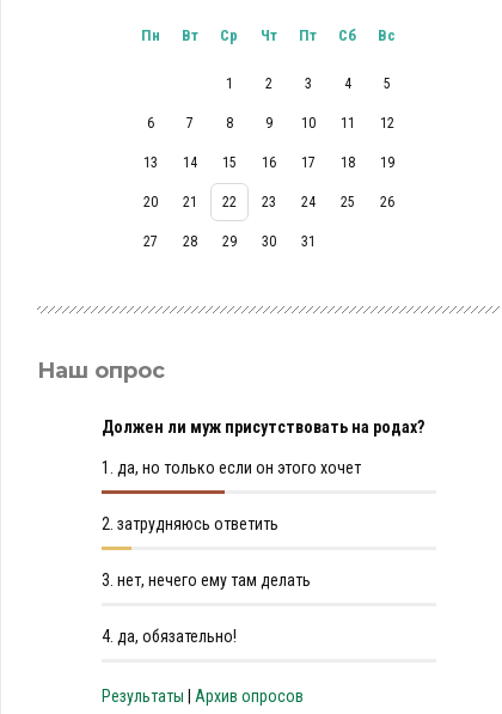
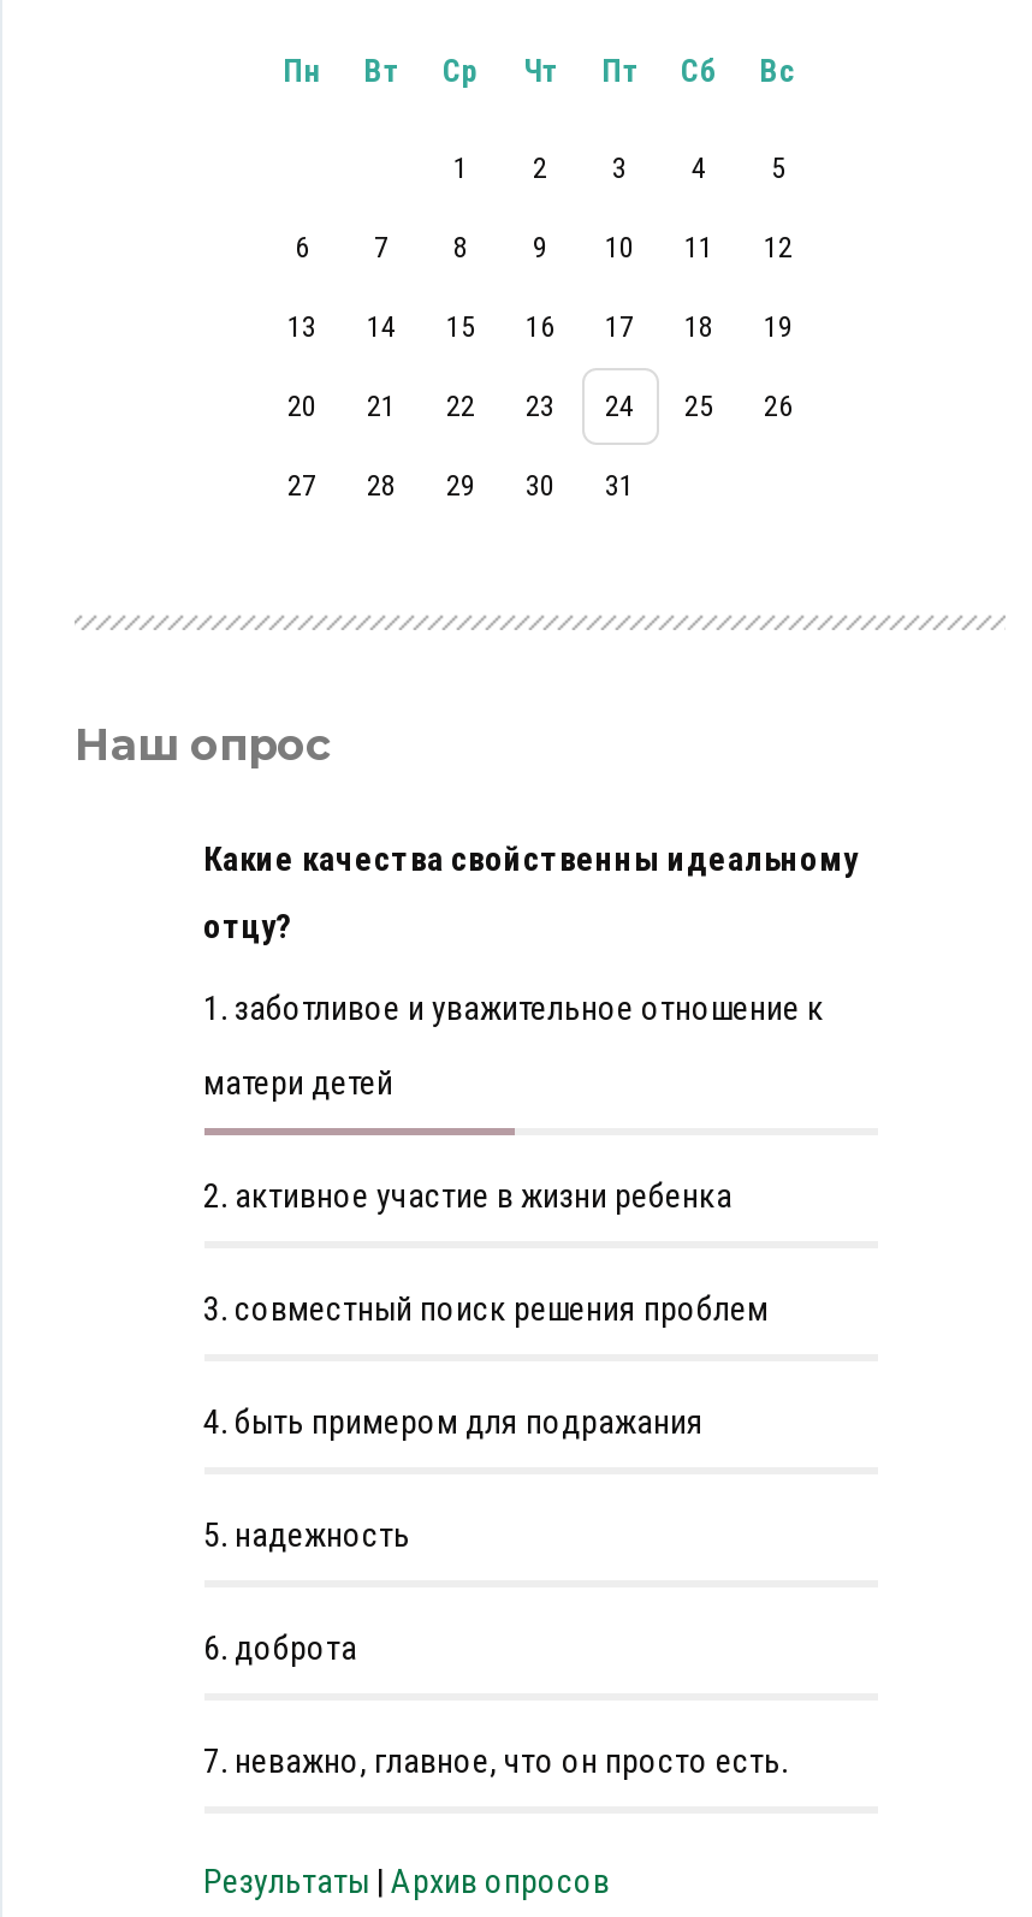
[101,418,424,646] Должен ли муж присутствовать на родах? | 1. да, но только если он этого хочет | 2. затрудняюсь ответить | 3. нет, нечего ему там делать | 4. да, обязательно! -> [203,840,858,1781] Какие качества свойственны идеальному | отцу? | 1. заботливое и уважительное отношение к | матери детей | 2. активное участие в жизни ребенка | 3. совместный поиск решения проблем | 4. быть примером для подражания | 5. надежность | 6. доброта | 7. неважно, главное, что он просто есть.

